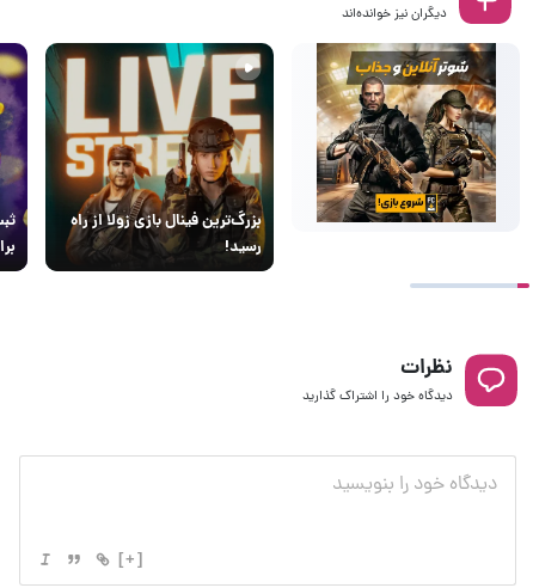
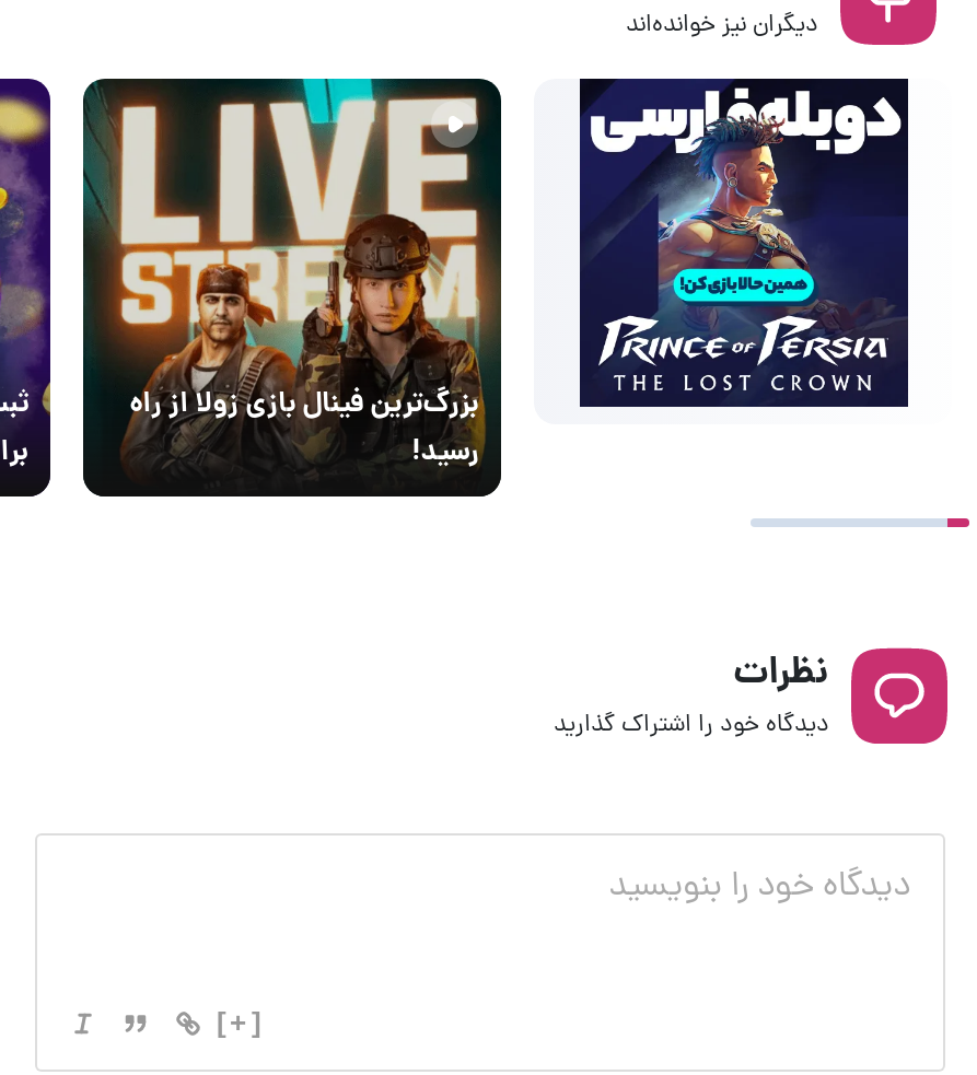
[315,42,497,223] [image] -> [578,77,910,409] [image]

